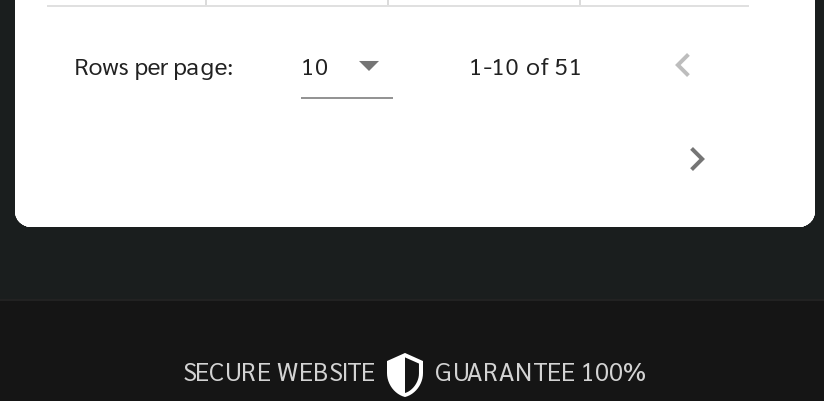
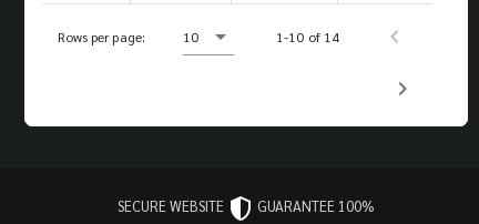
[469,49,583,81] 1-10 of 51 -> [276,28,339,45] 1-10 of 14

